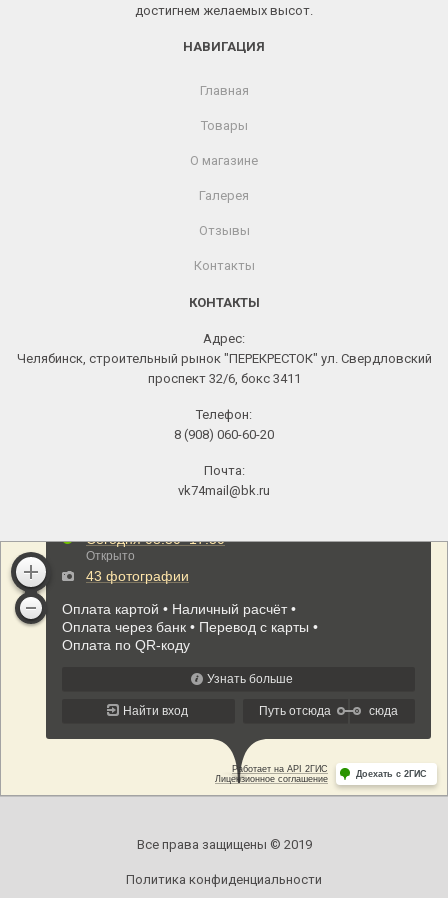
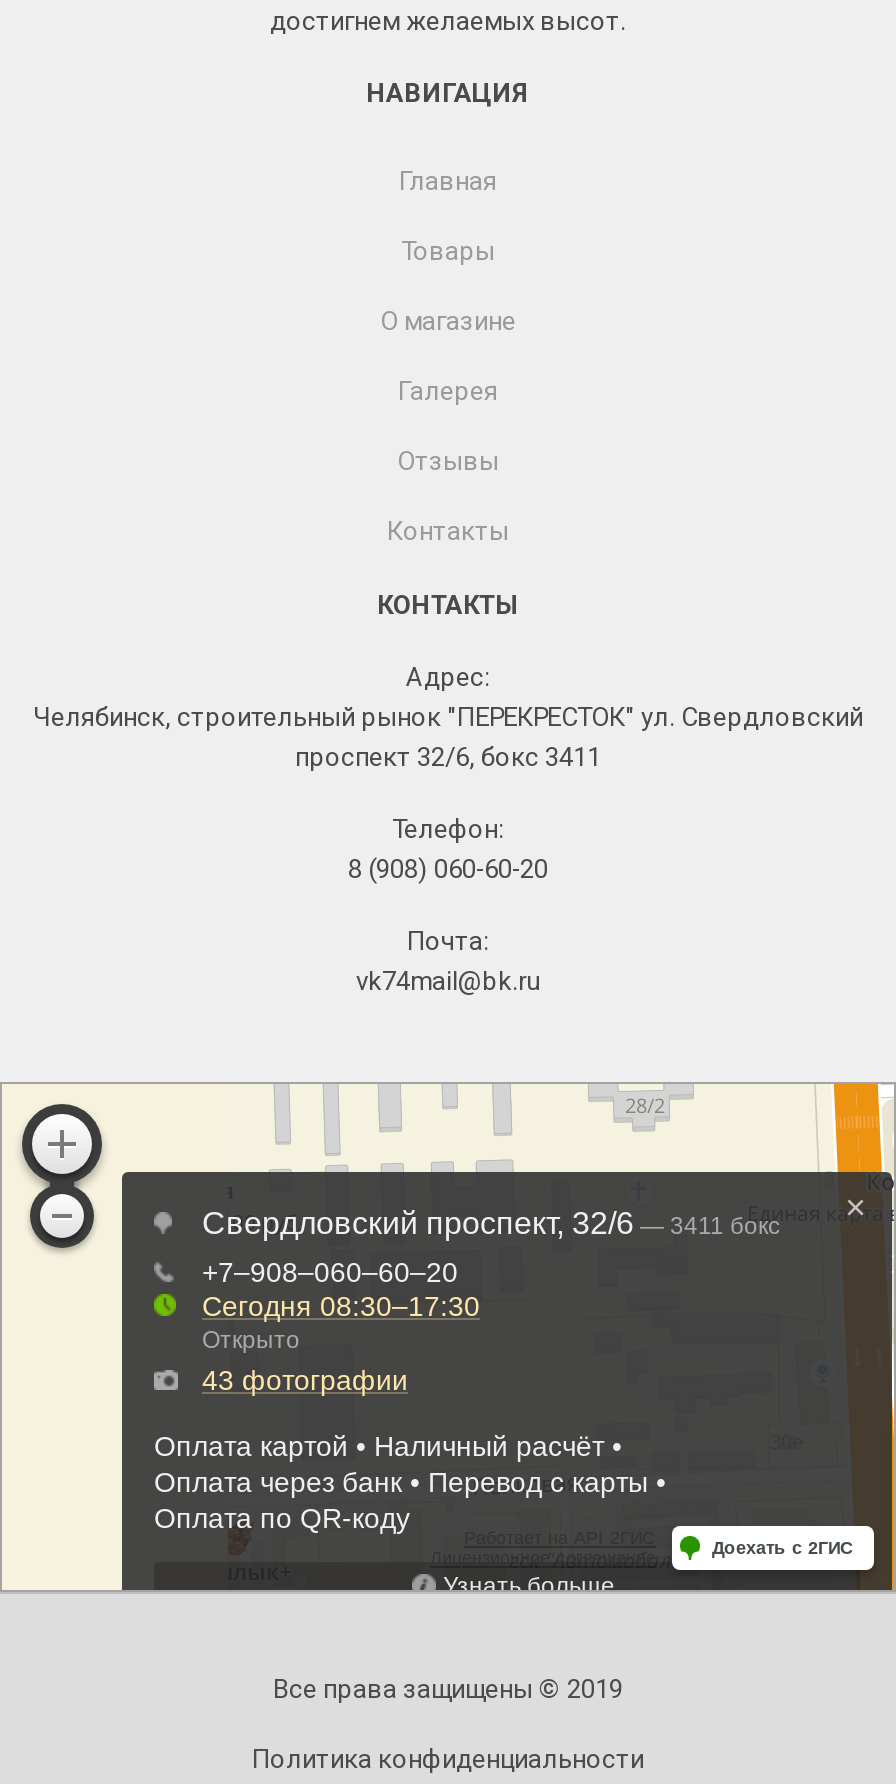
[45,541,445,795] [image] -> [90,1082,890,1592] [image]

